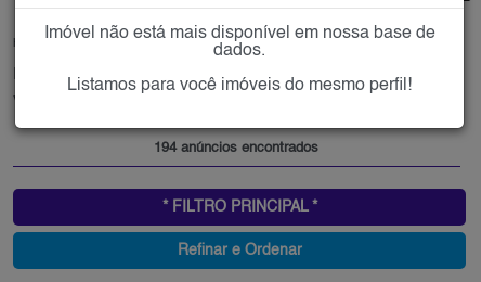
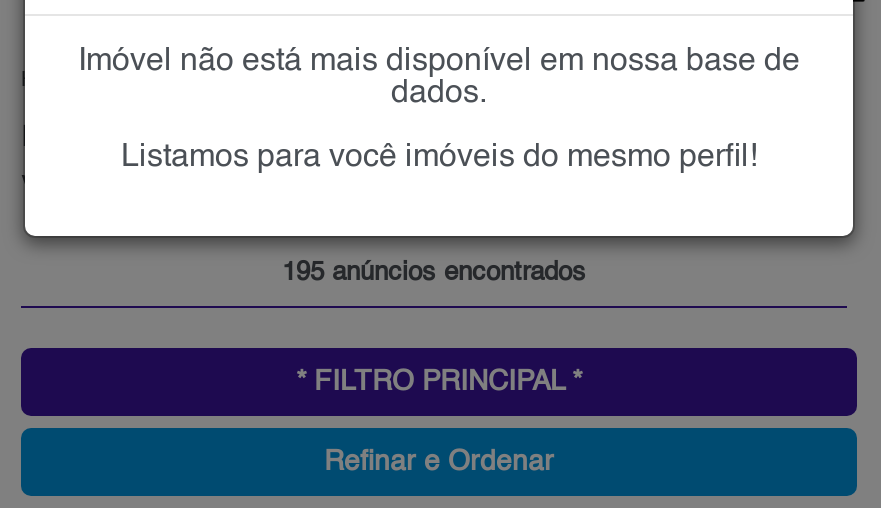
[154,141,319,155] 194 anúncios encontrados -> [282,260,586,286] 195 anúncios encontrados

